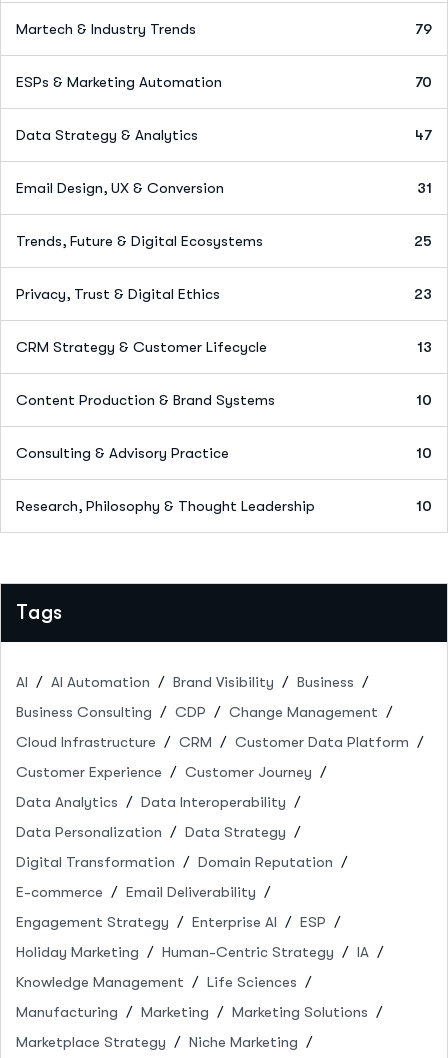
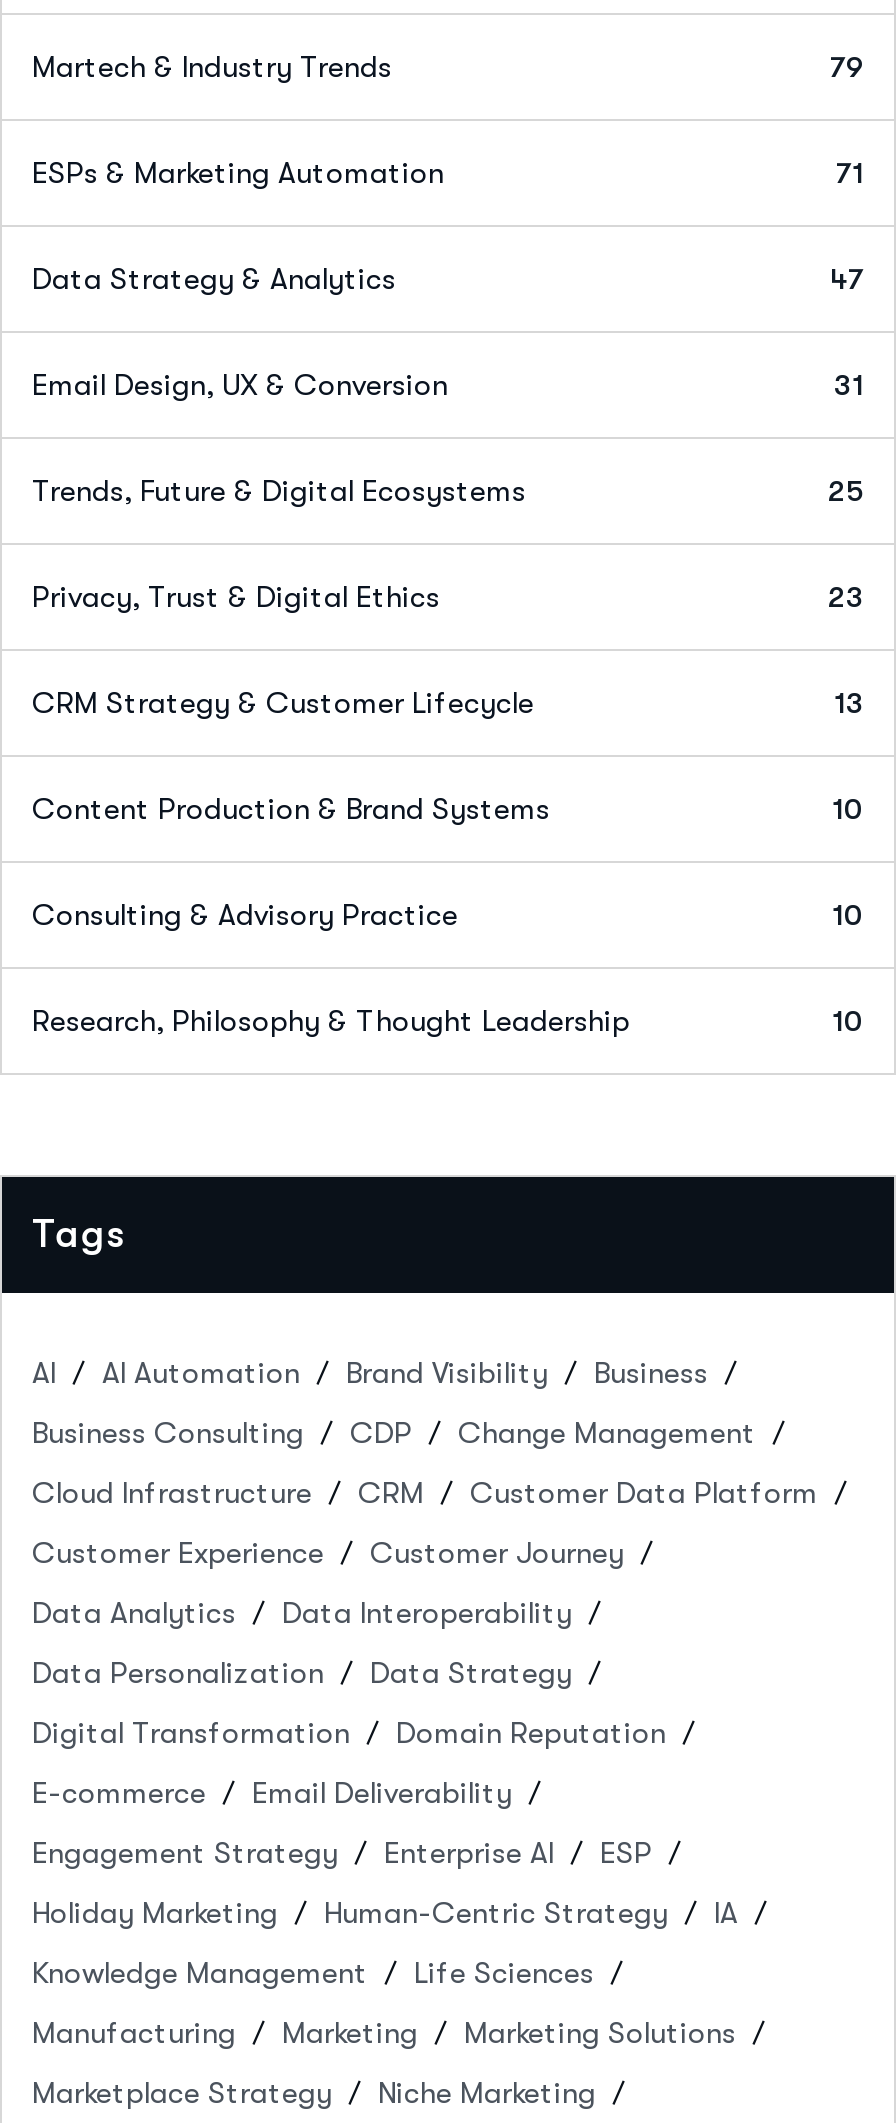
[415,73,432,91] 70 -> [836,154,864,190] 71

